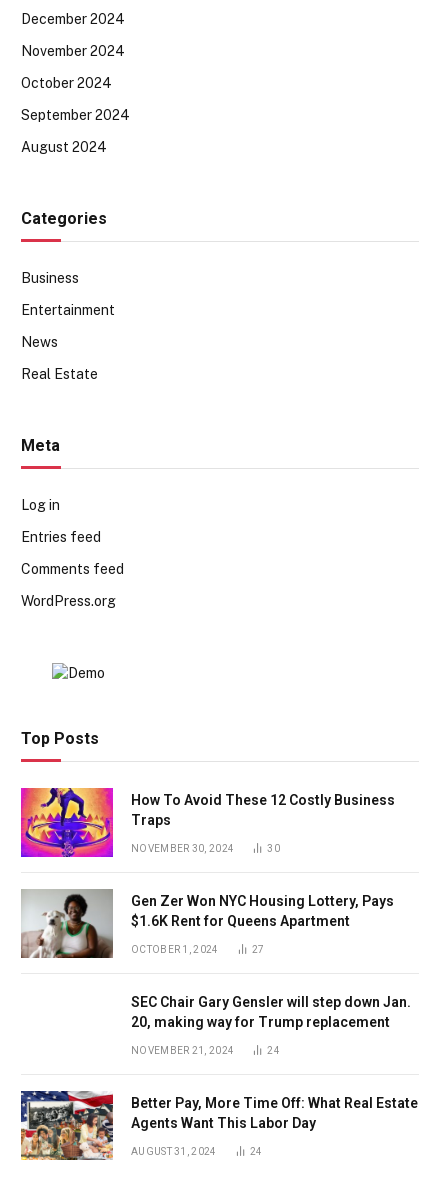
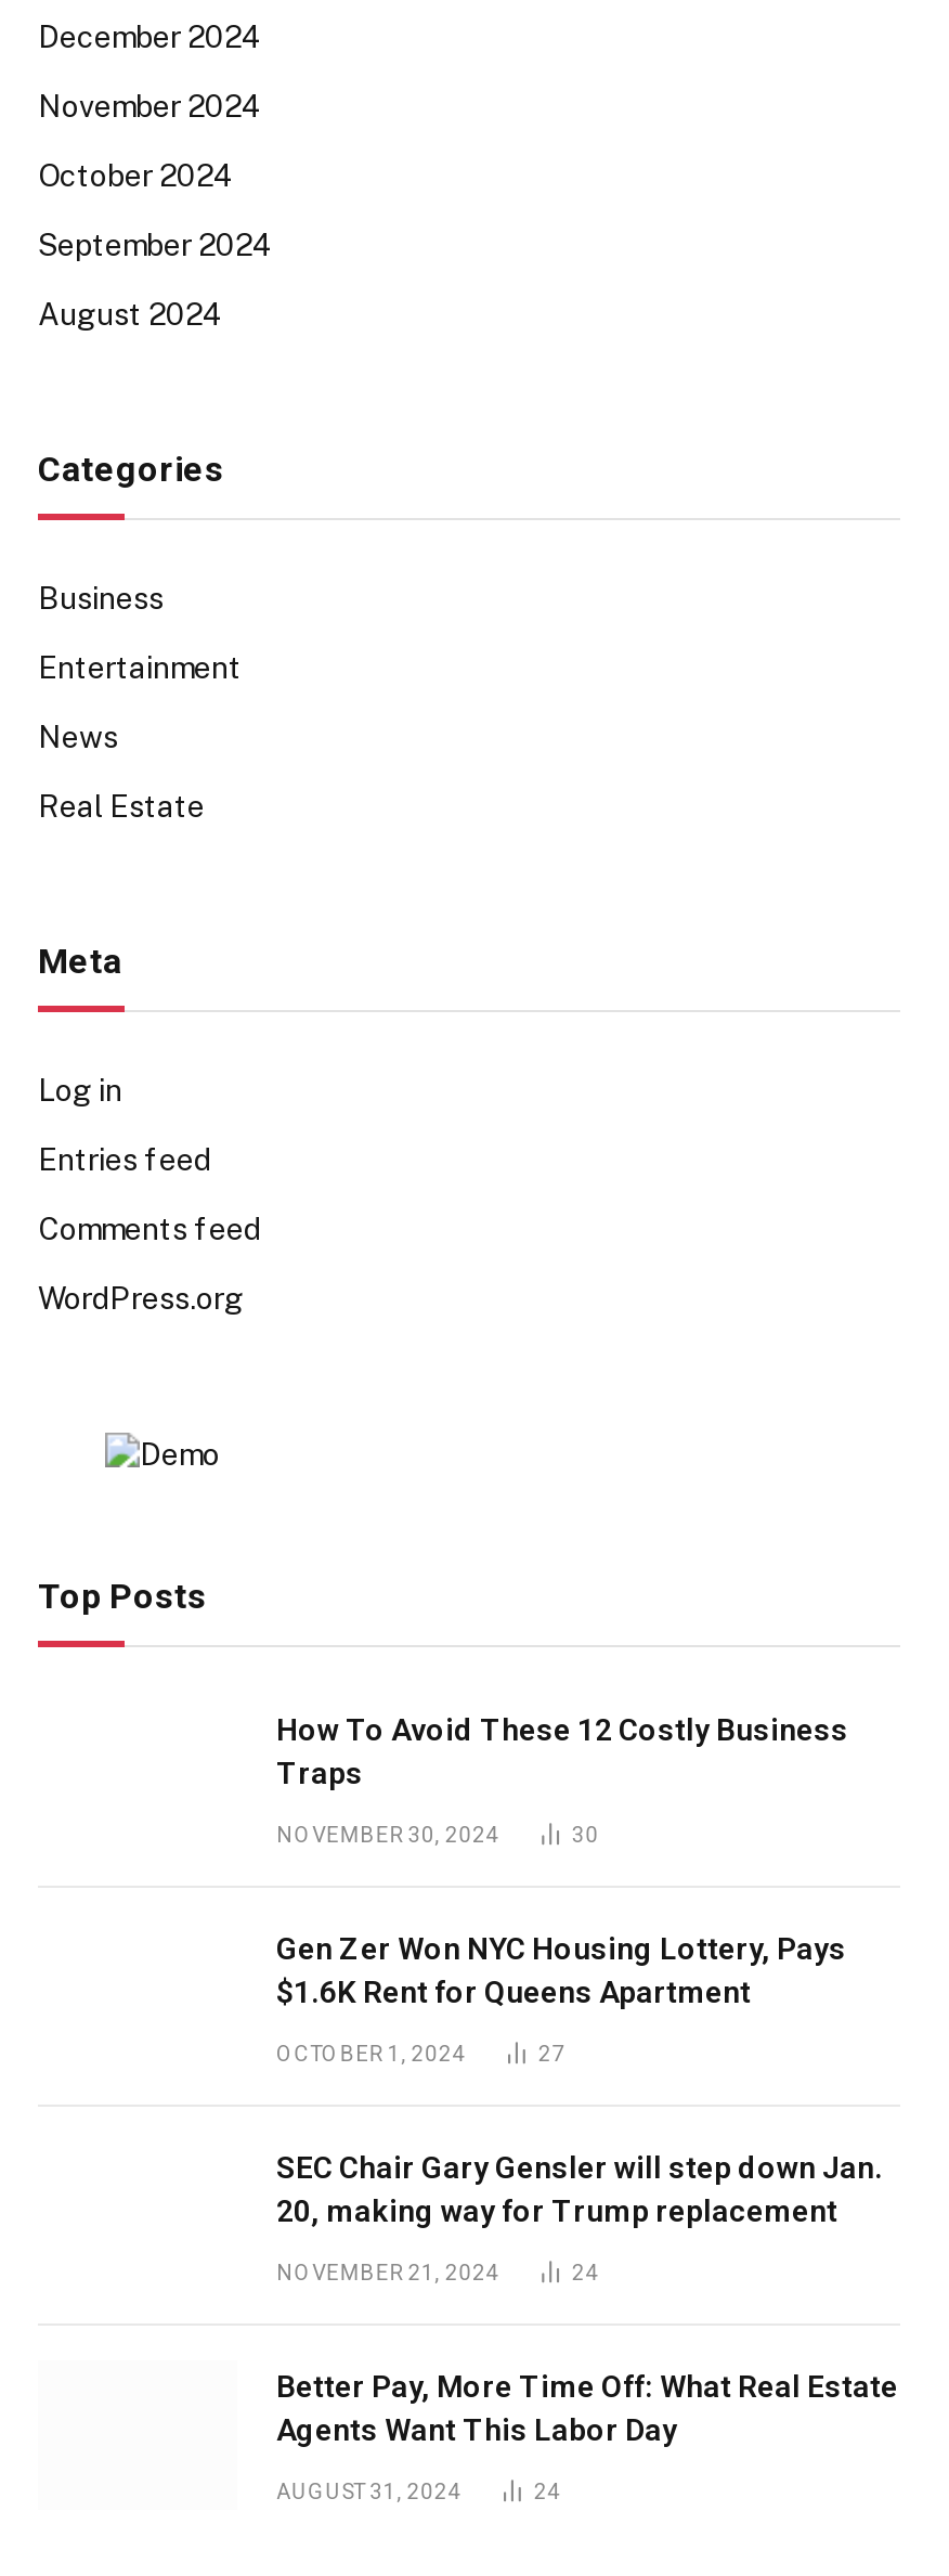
[20,787,114,858] [image] -> none
[20,888,114,959] [image] -> none
[20,1090,114,1161] [image] -> none

